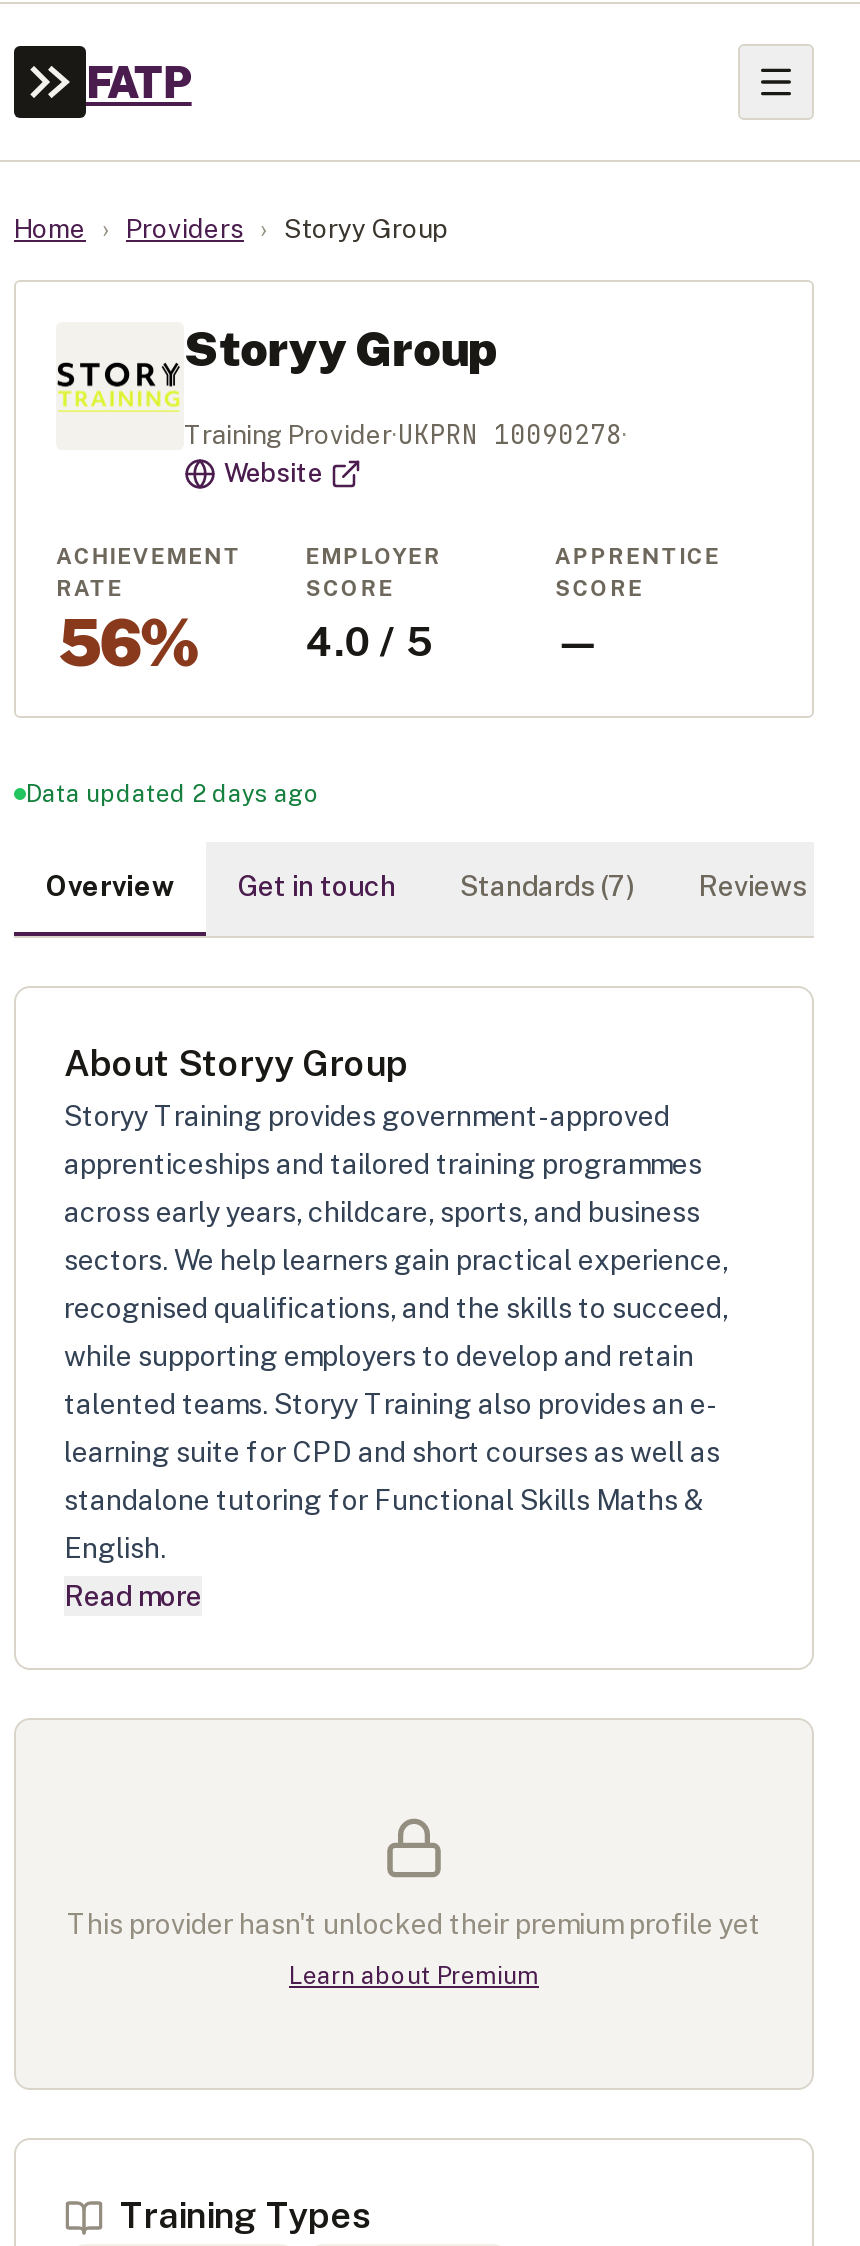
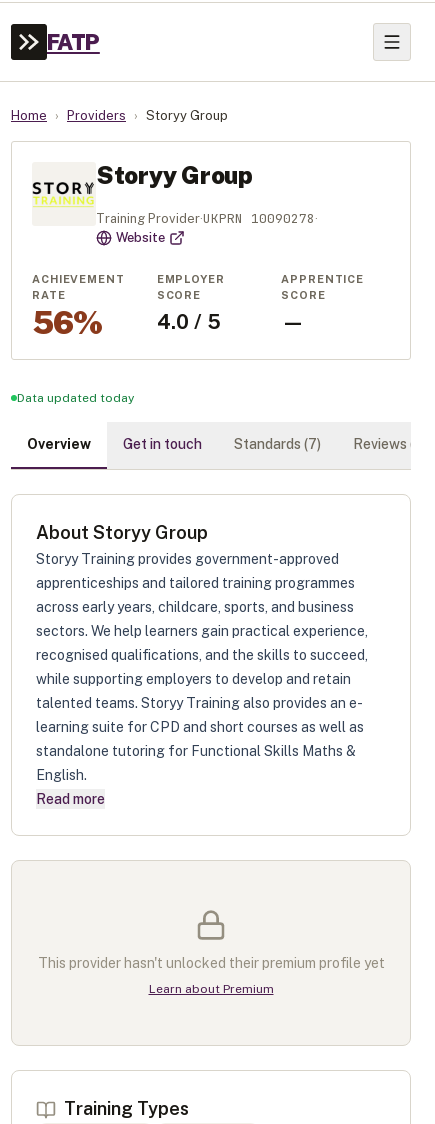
[26,780,320,808] Data updated 2 days ago -> [17,391,134,405] Data updated today

